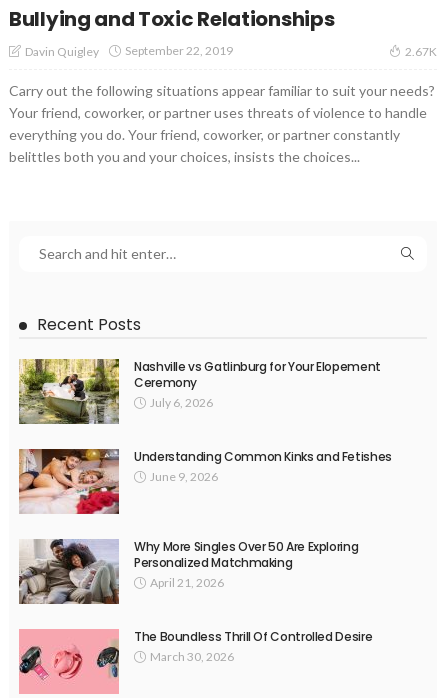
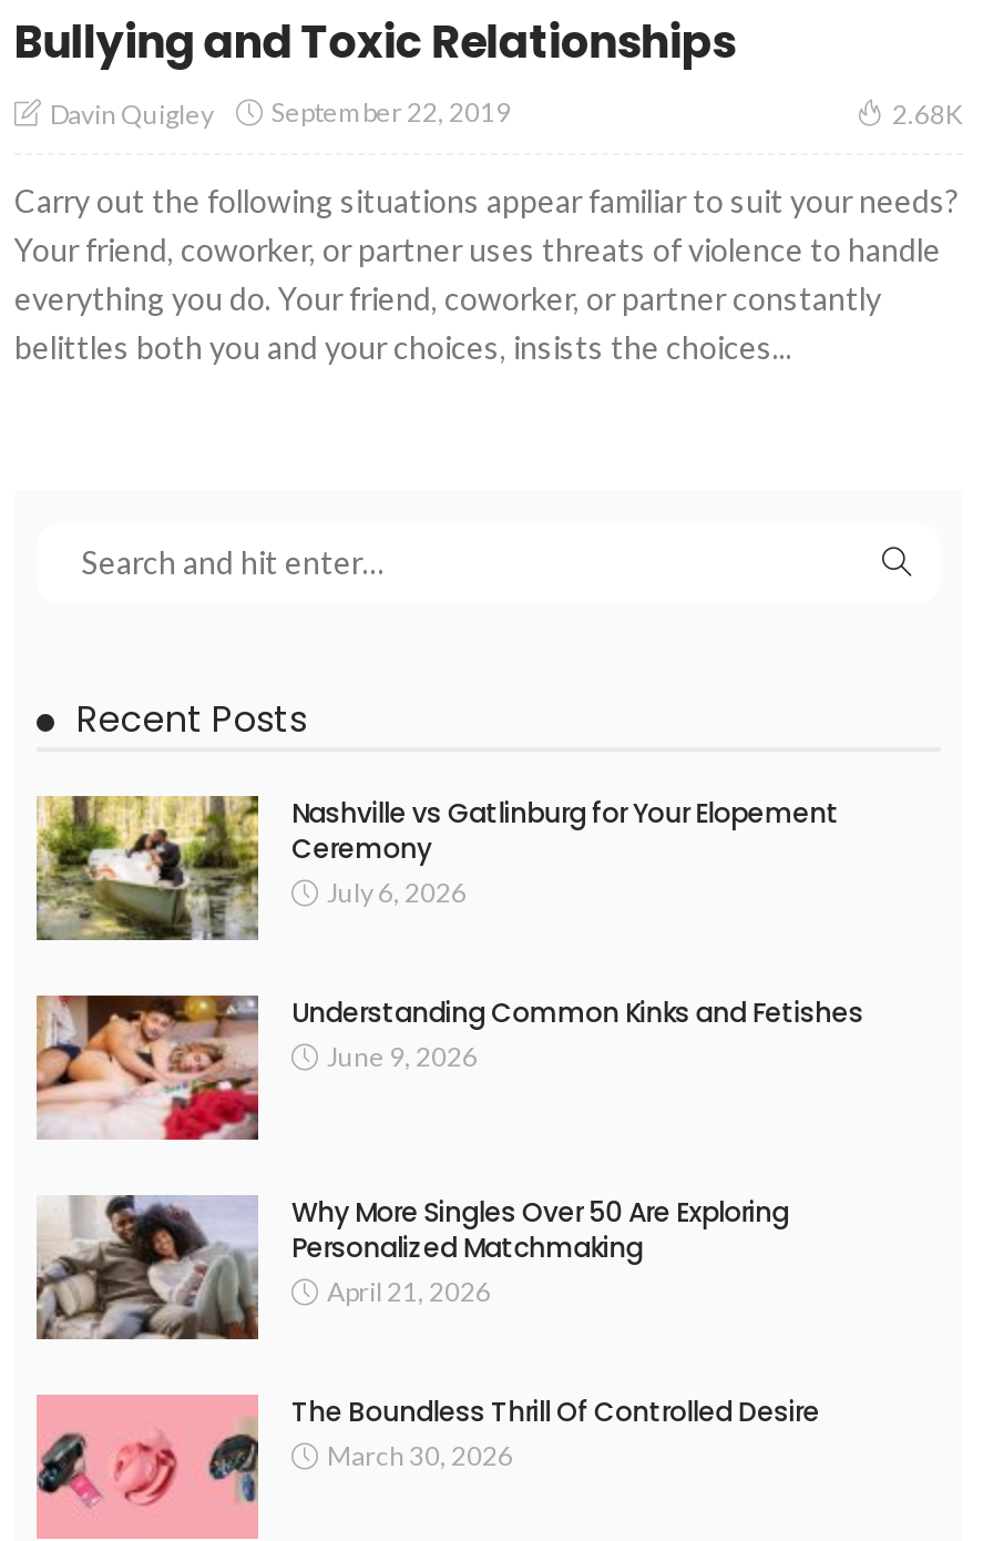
[405,44,437,59] 2.67K -> [892,98,963,131] 2.68K

